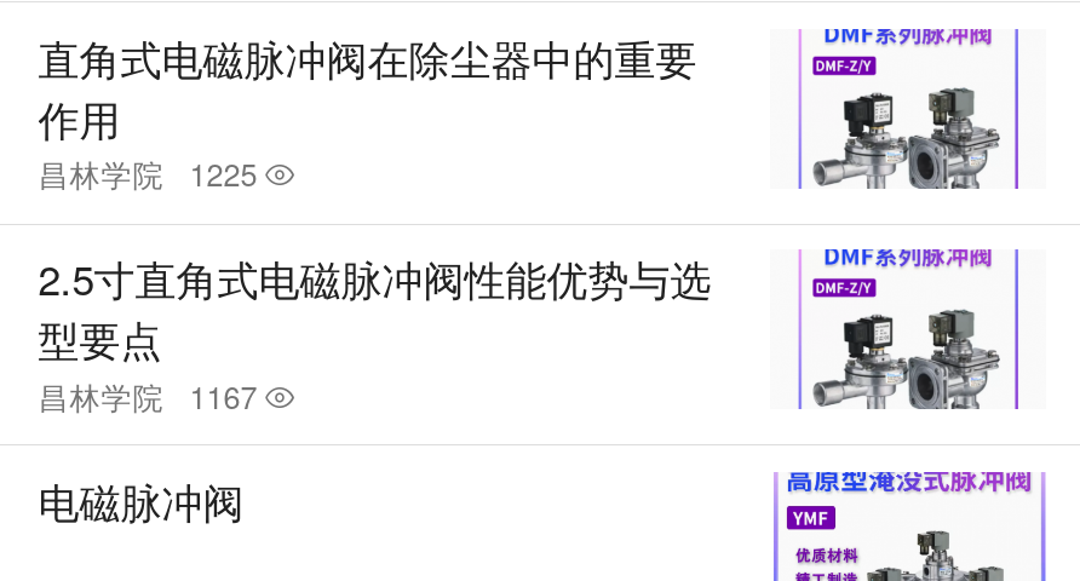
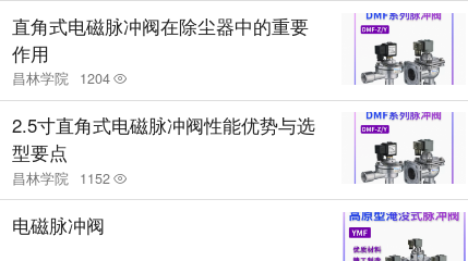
[38,153,257,197] 昌林学院 1225 -> [12,69,110,88] 昌林学院 1204
[38,375,257,418] 昌林学院 1167 -> [12,168,110,188] 昌林学院 1152

